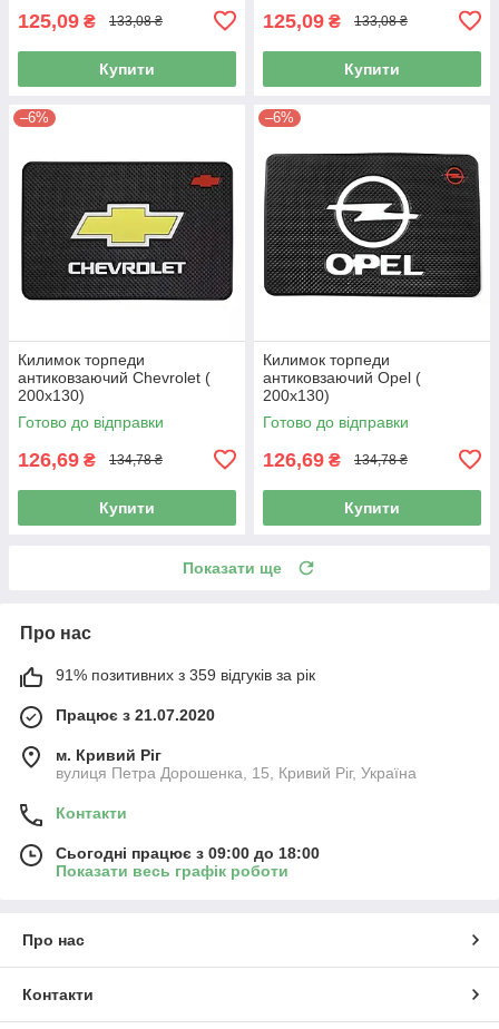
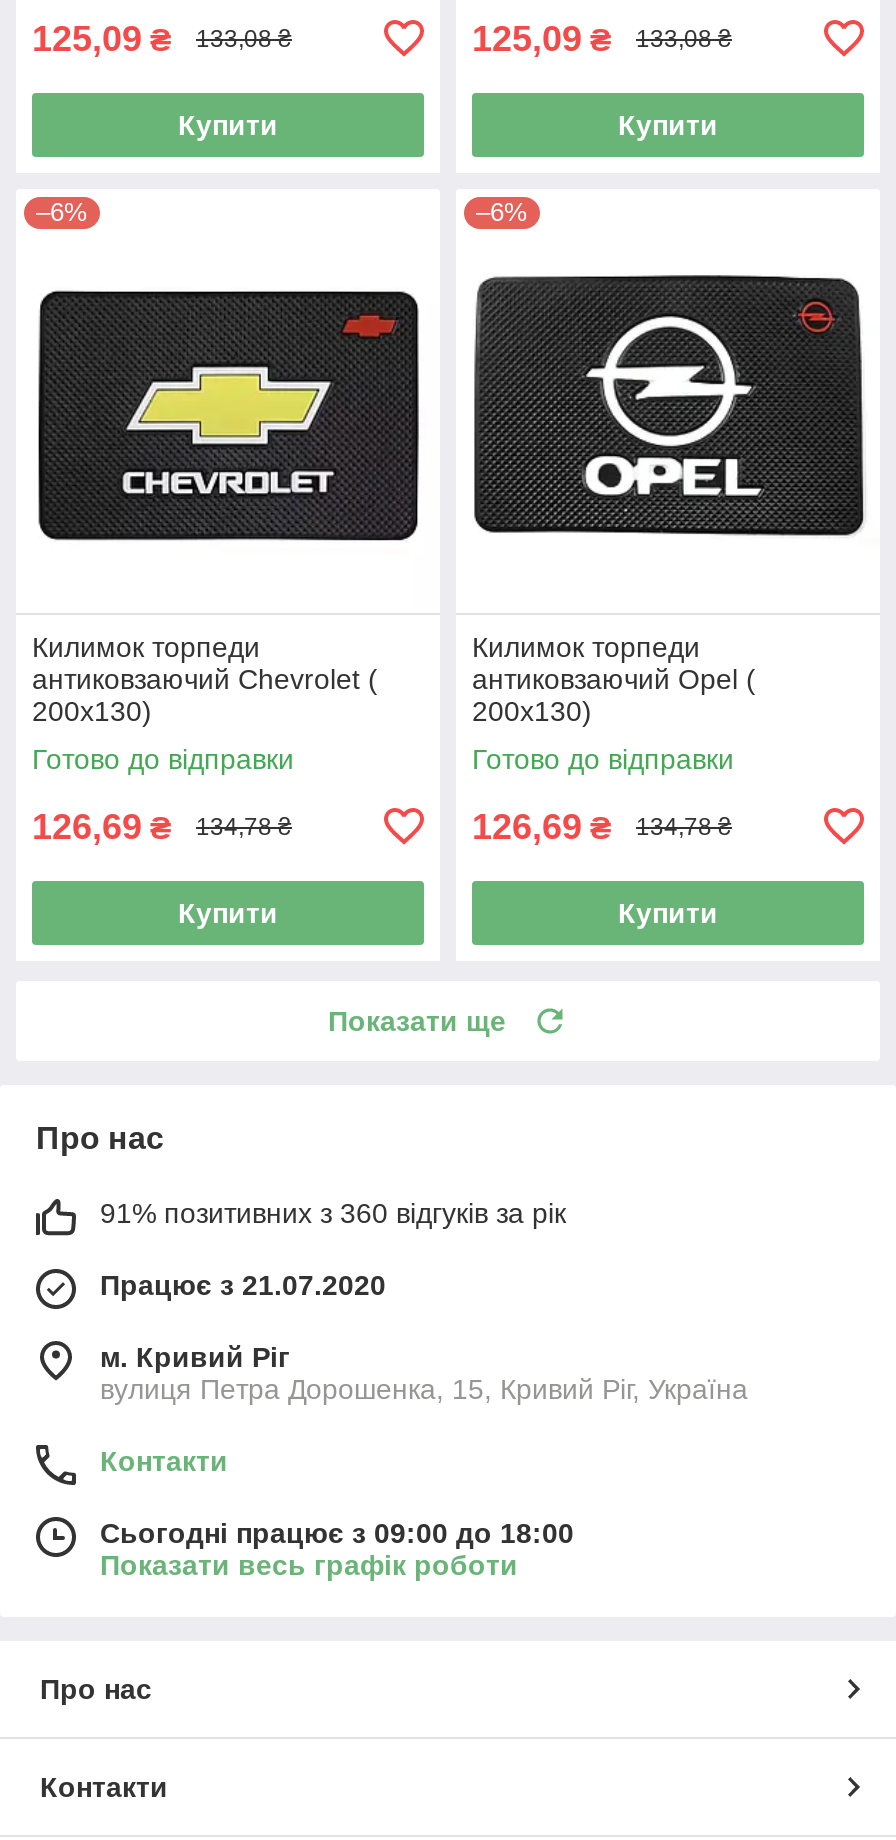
[56,666,315,684] 91% позитивних з 359 відгуків за рік -> [100,1197,566,1229] 91% позитивних з 360 відгуків за рік

